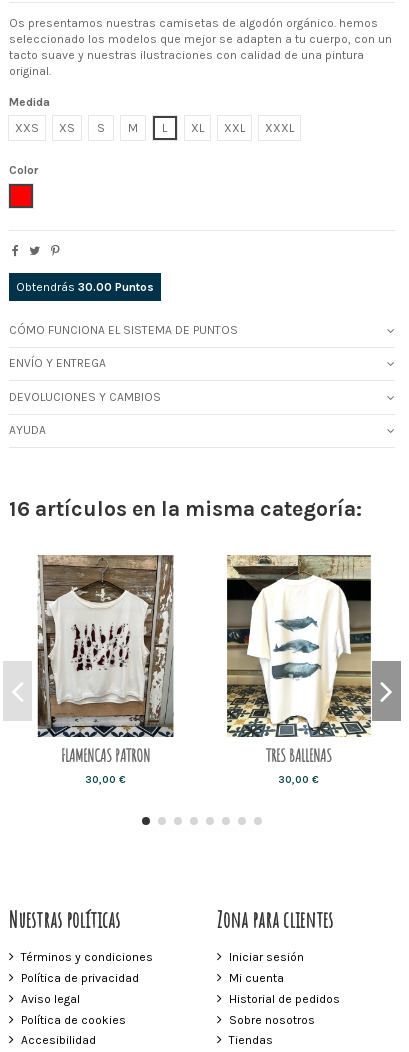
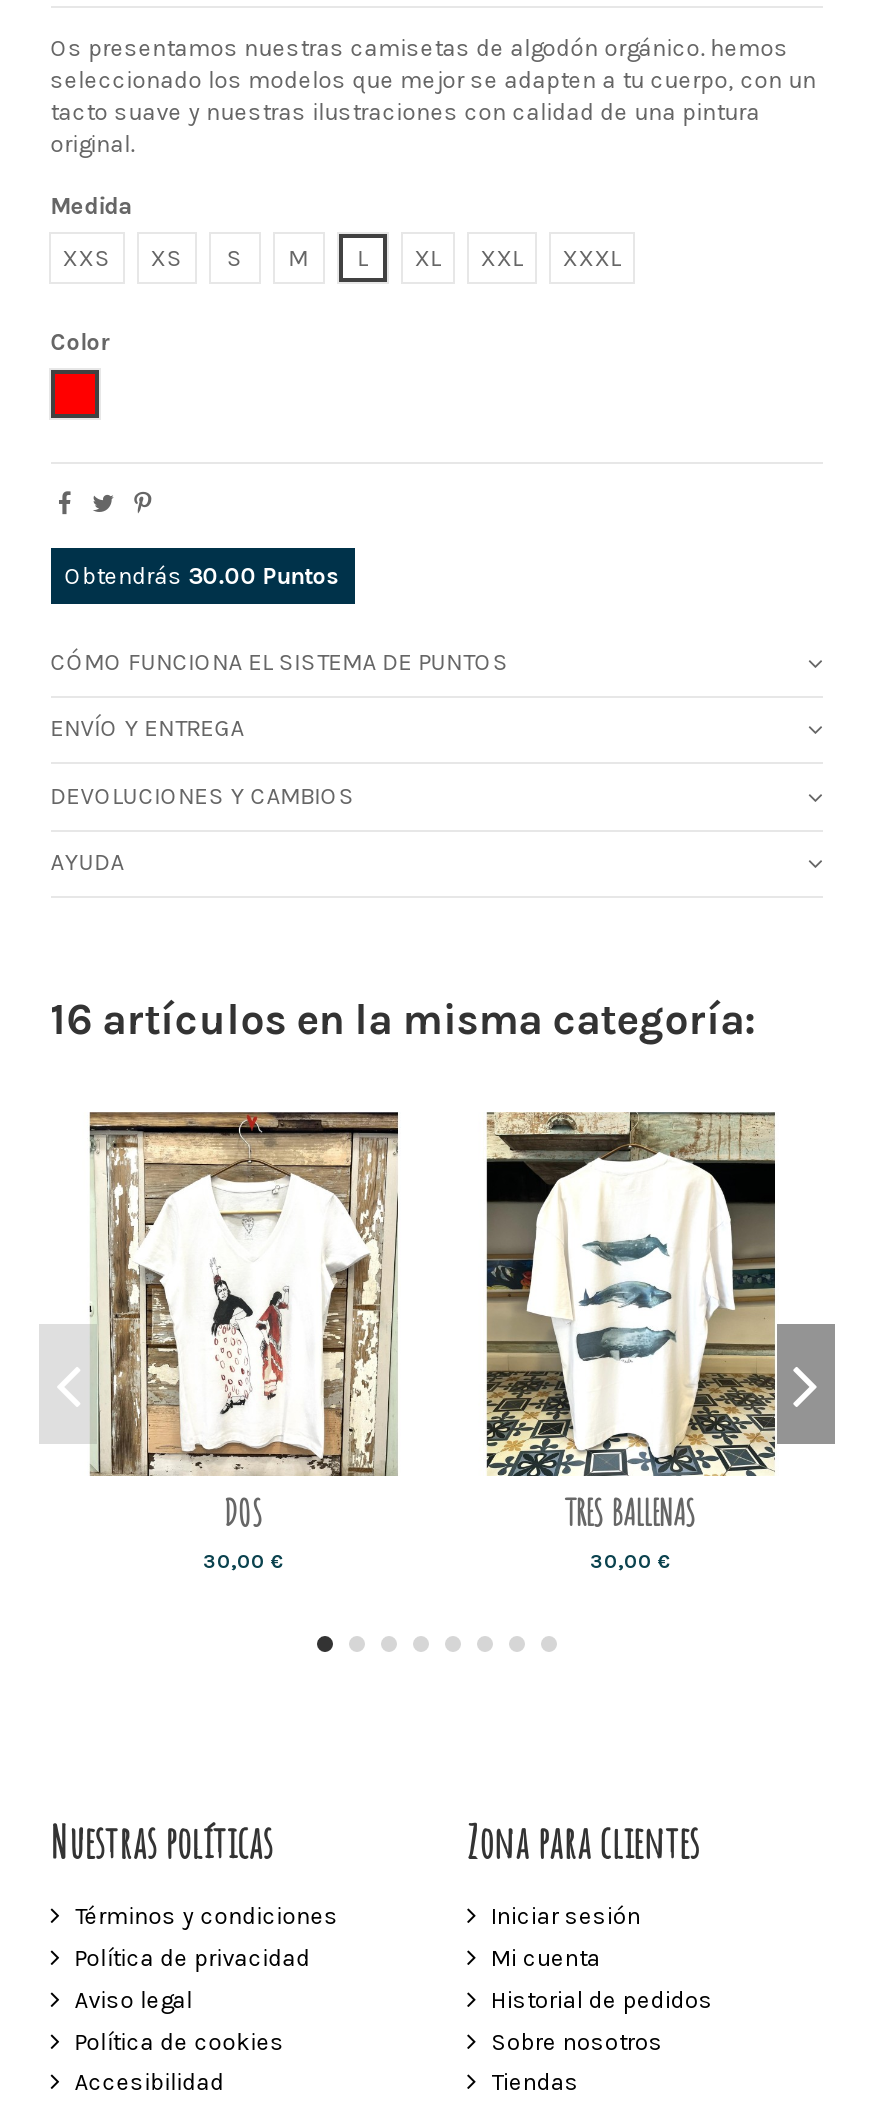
[28,555,183,766] [image] | FLAMENCAS PATRON -> [87,1110,401,1534] [image] | DOS

